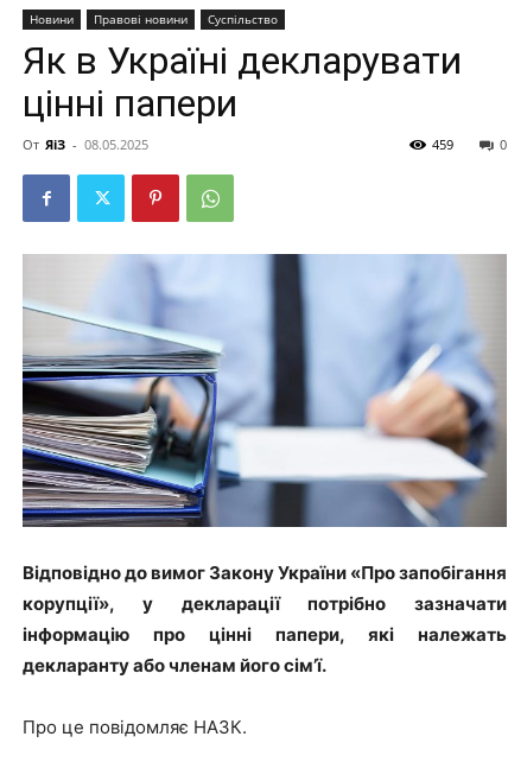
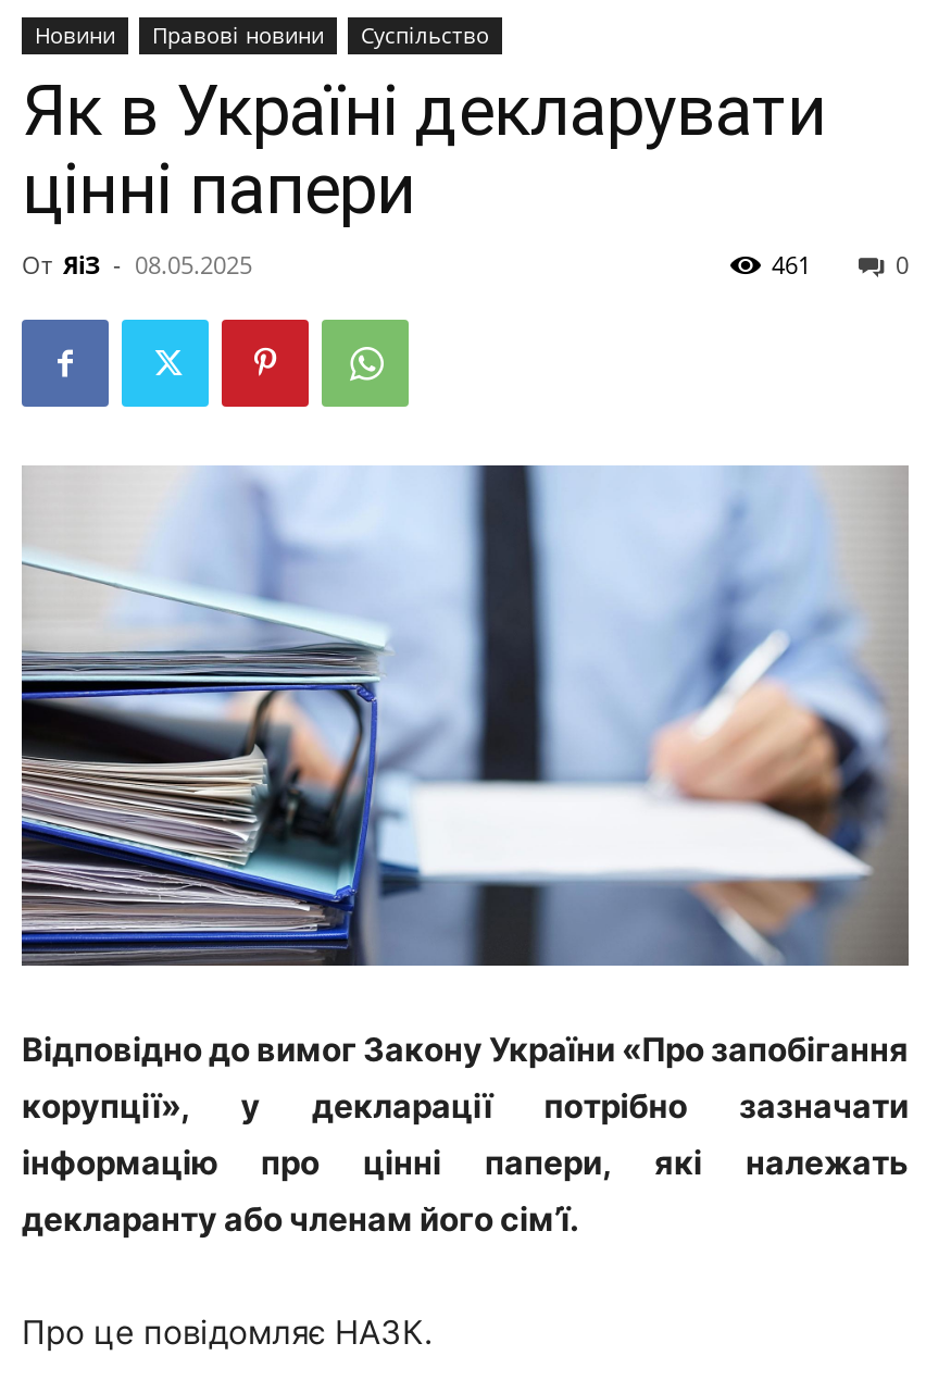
[432,135,453,153] 459 -> [772,248,811,281] 461

